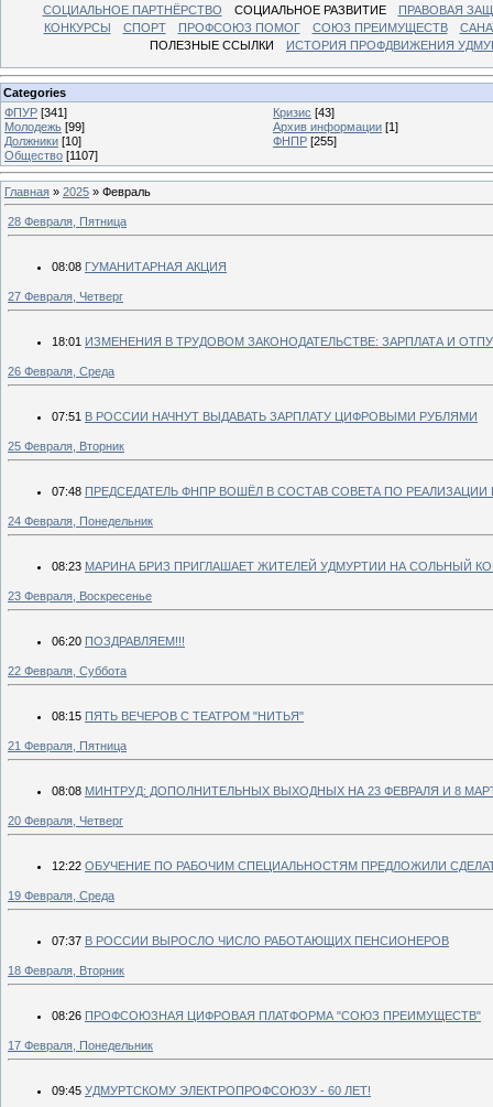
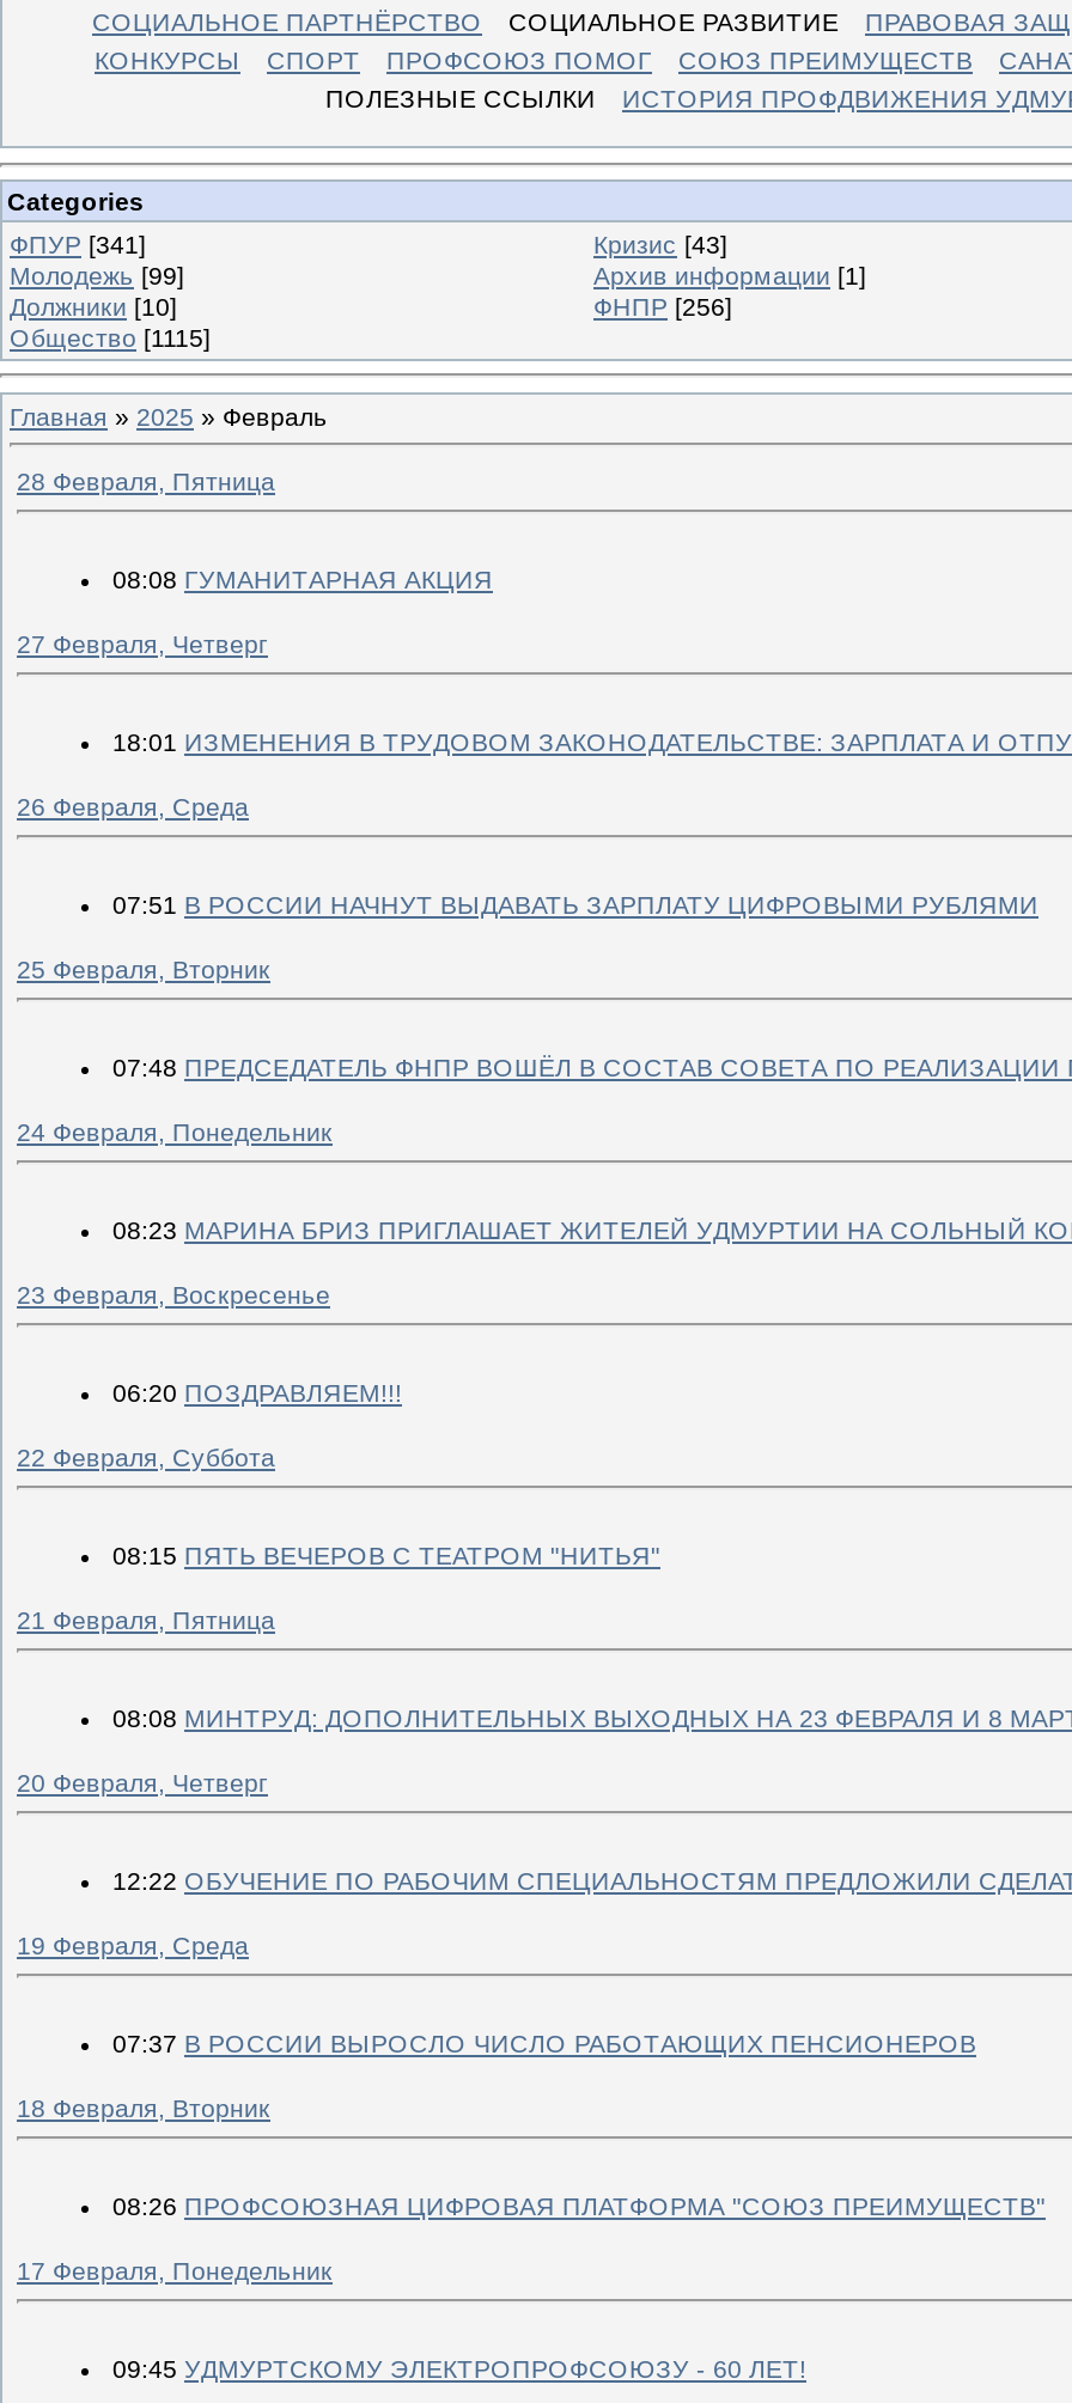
[273,134,337,148] ФНПР [255] -> [593,292,732,321] ФНПР [256]
[4,149,98,162] Общество [1107] -> [10,323,211,352] Общество [1115]

